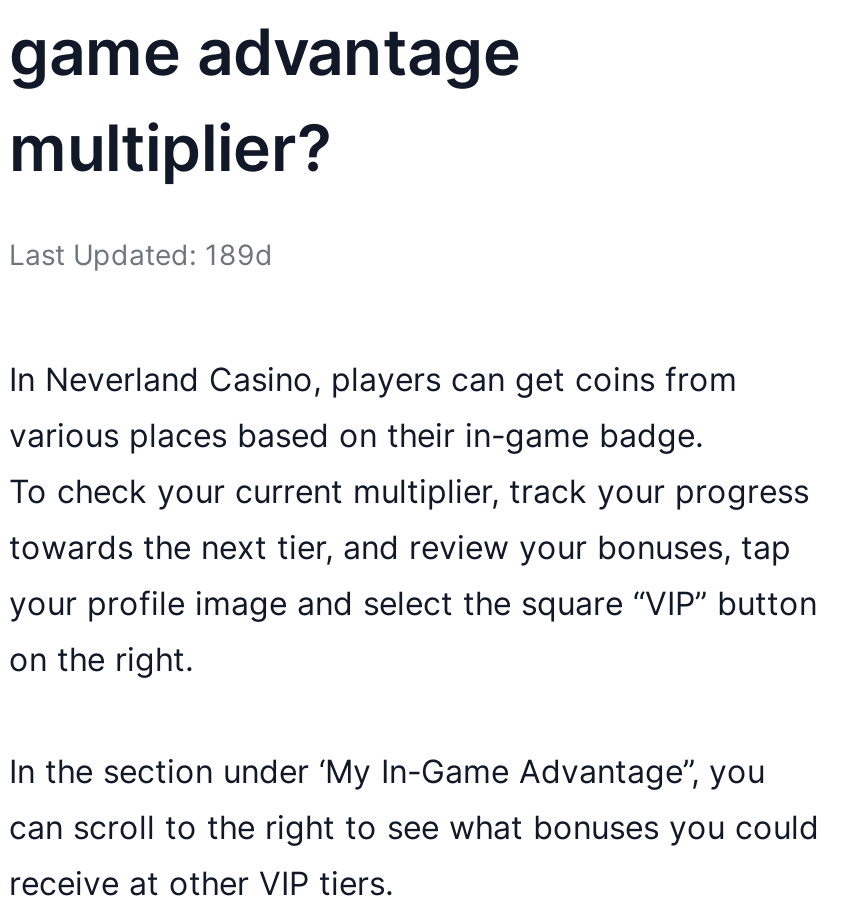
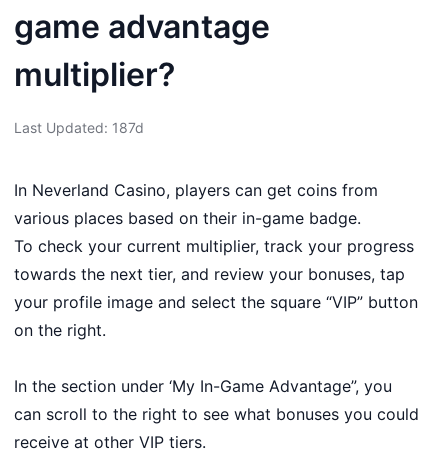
[9,237,273,271] Last Updated: 189d -> [14,119,144,136] Last Updated: 187d

